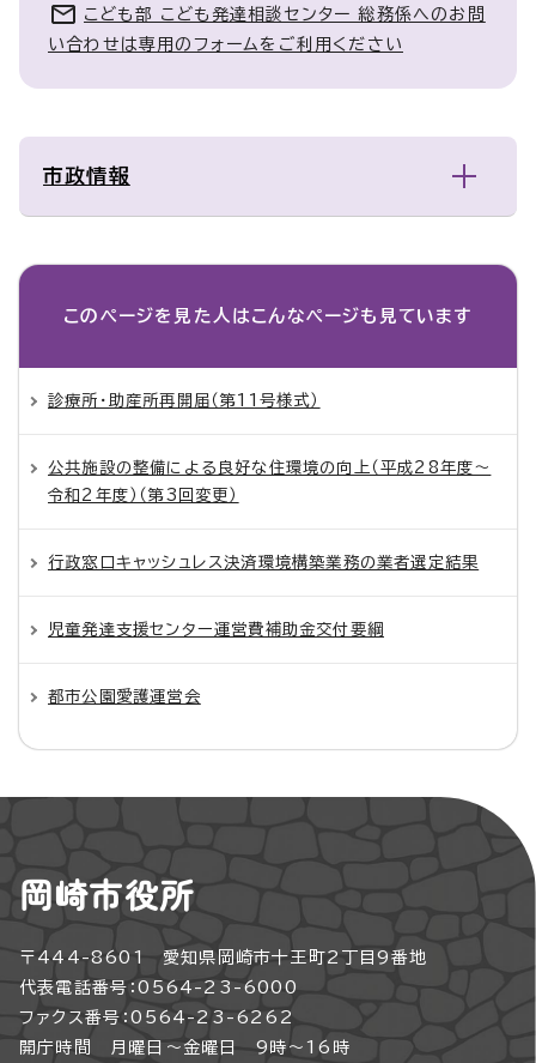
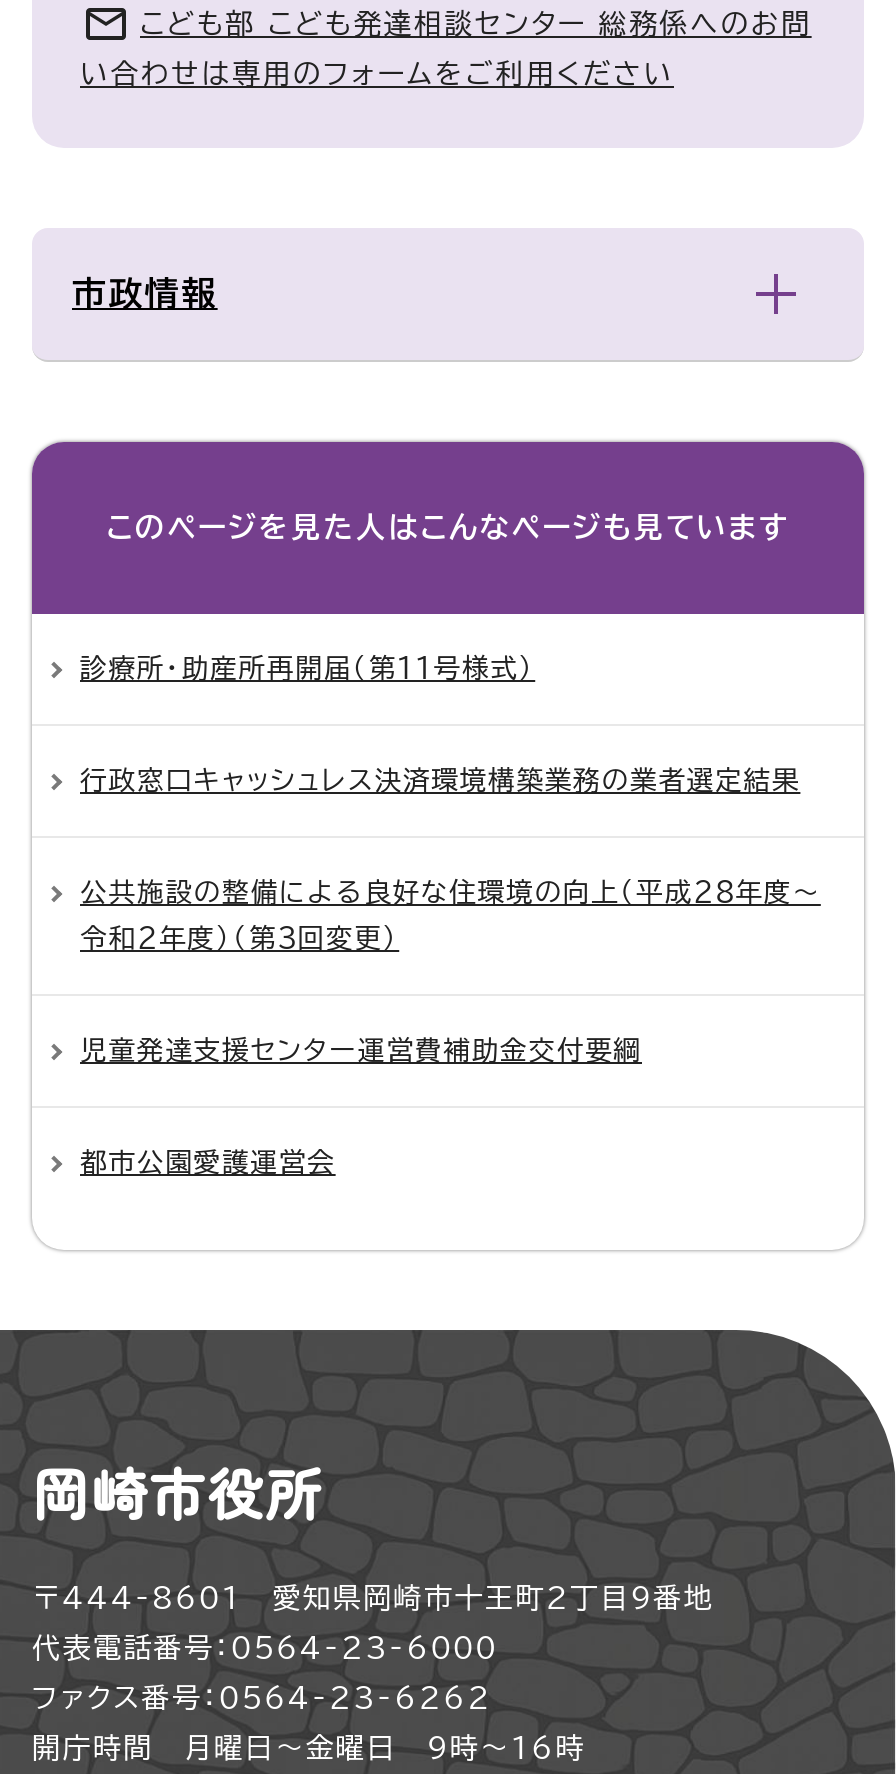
moved [48,460,491,504] -> [80,879,821,953]: 公共施設の整備による良好な住環境の向上（平成28年度～ | 令和2年度）（第3回変更）
moved [48,554,479,571] -> [80,767,800,795]: 行政窓口キャッシュレス決済環境構築業務の業者選定結果

